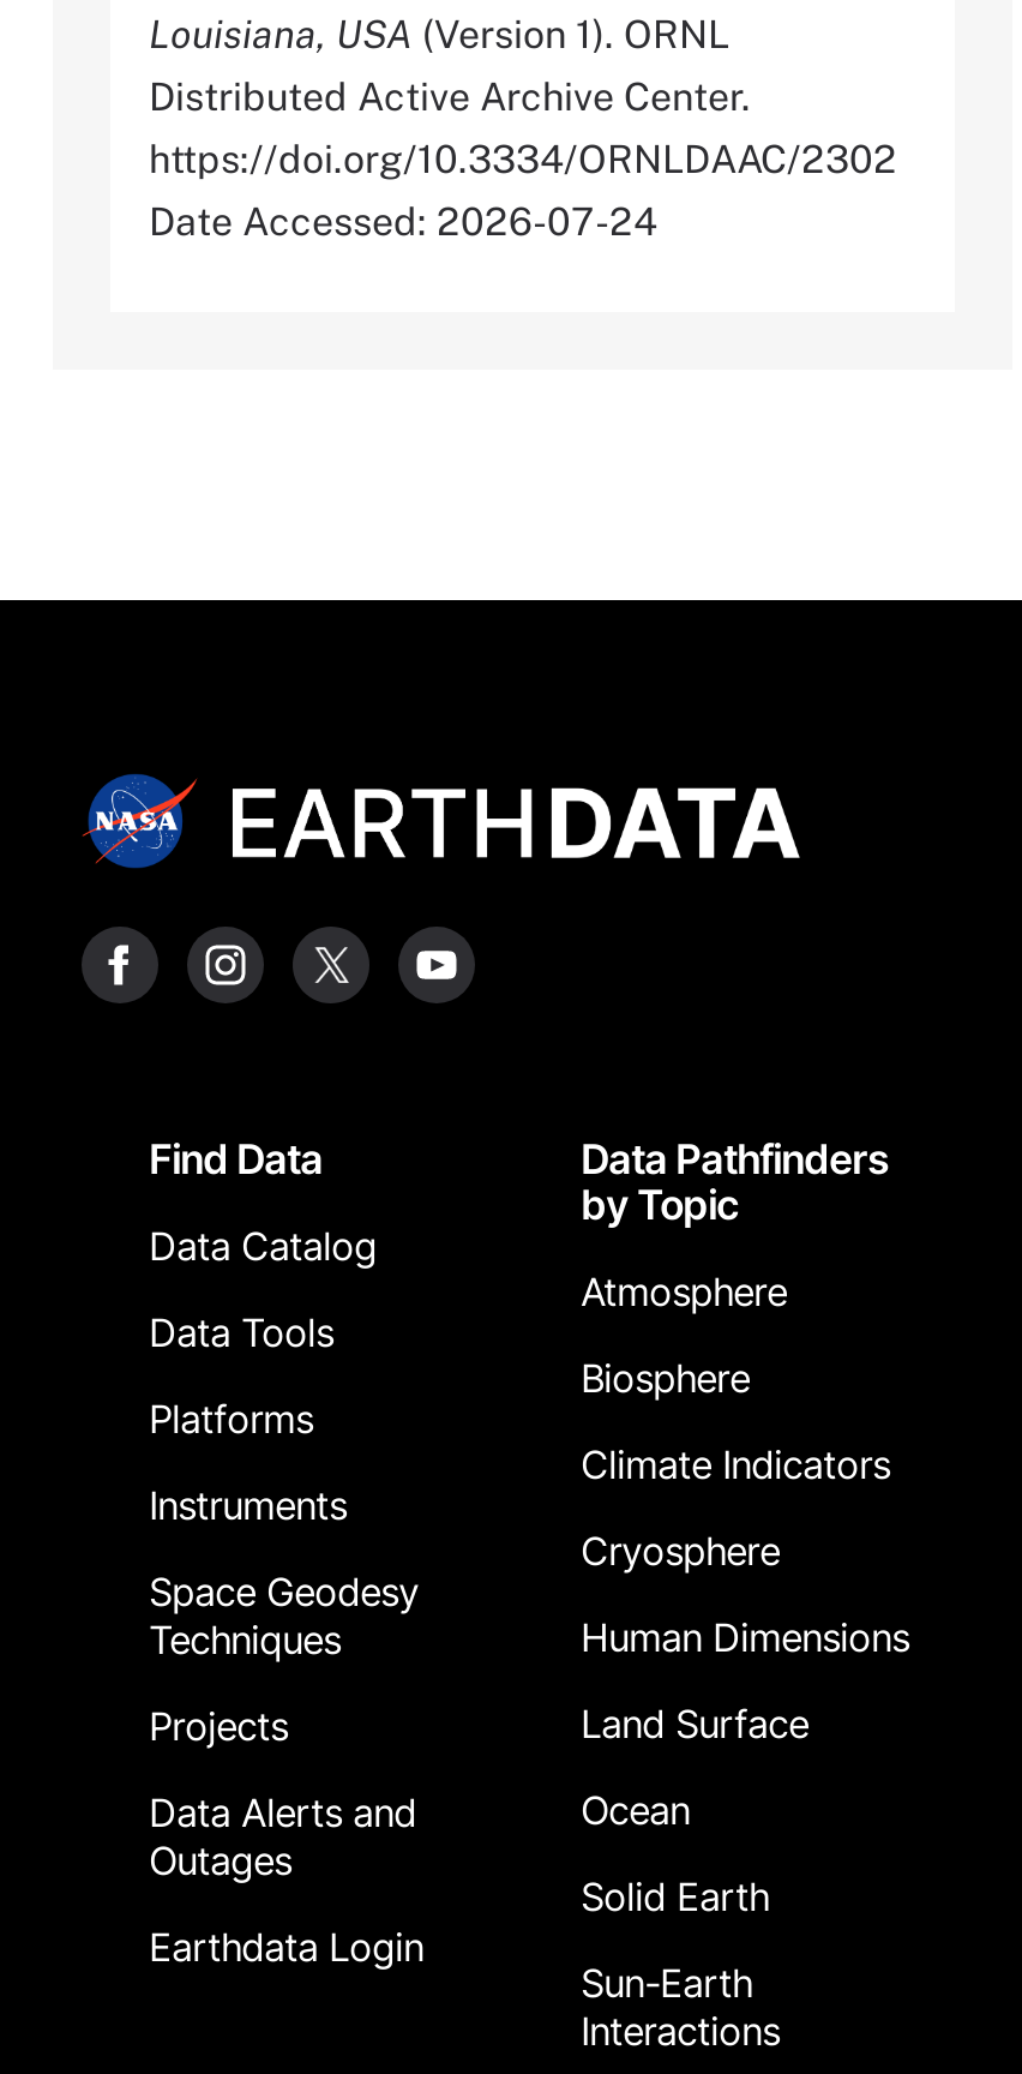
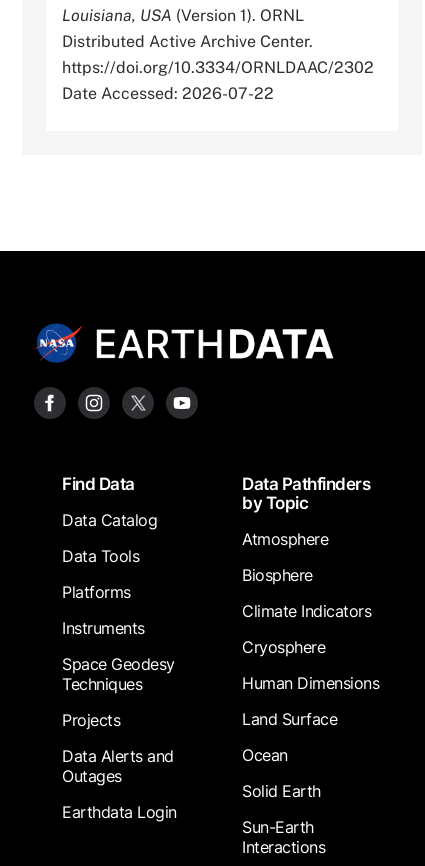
[149,199,657,245] Date Accessed: 2026-07-24 -> [62,84,274,103] Date Accessed: 2026-07-22

